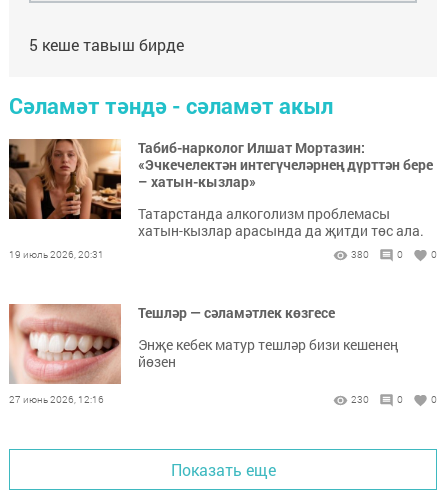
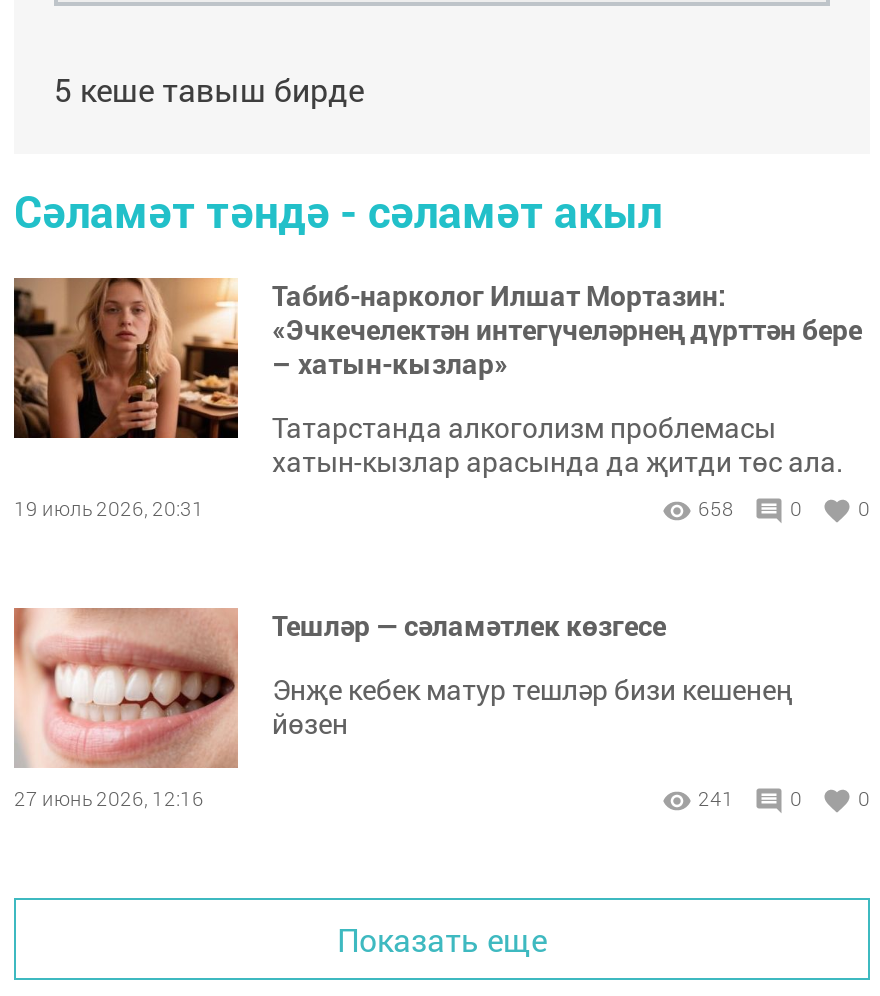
[351,248,369,261] 380 -> [698,497,734,523] 658
[351,393,369,406] 230 -> [698,787,734,813] 241

